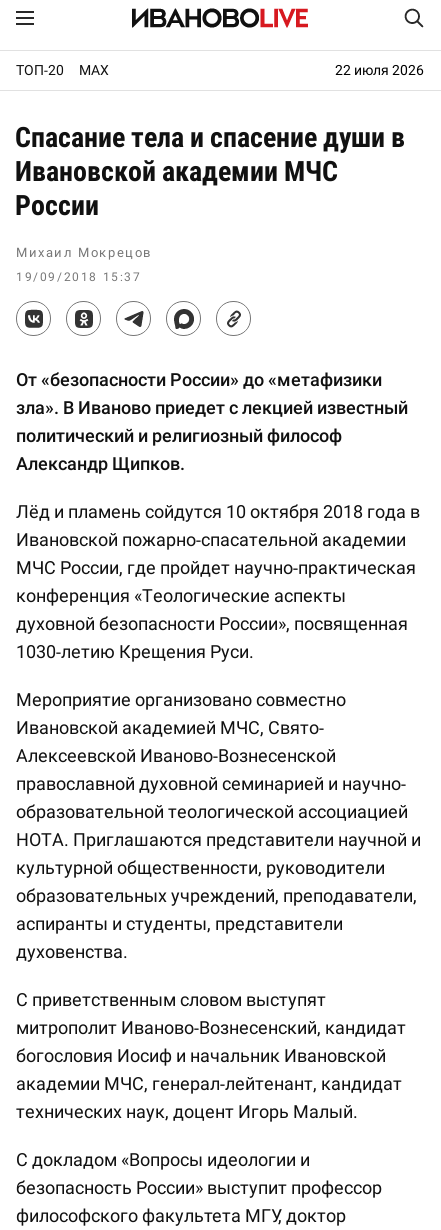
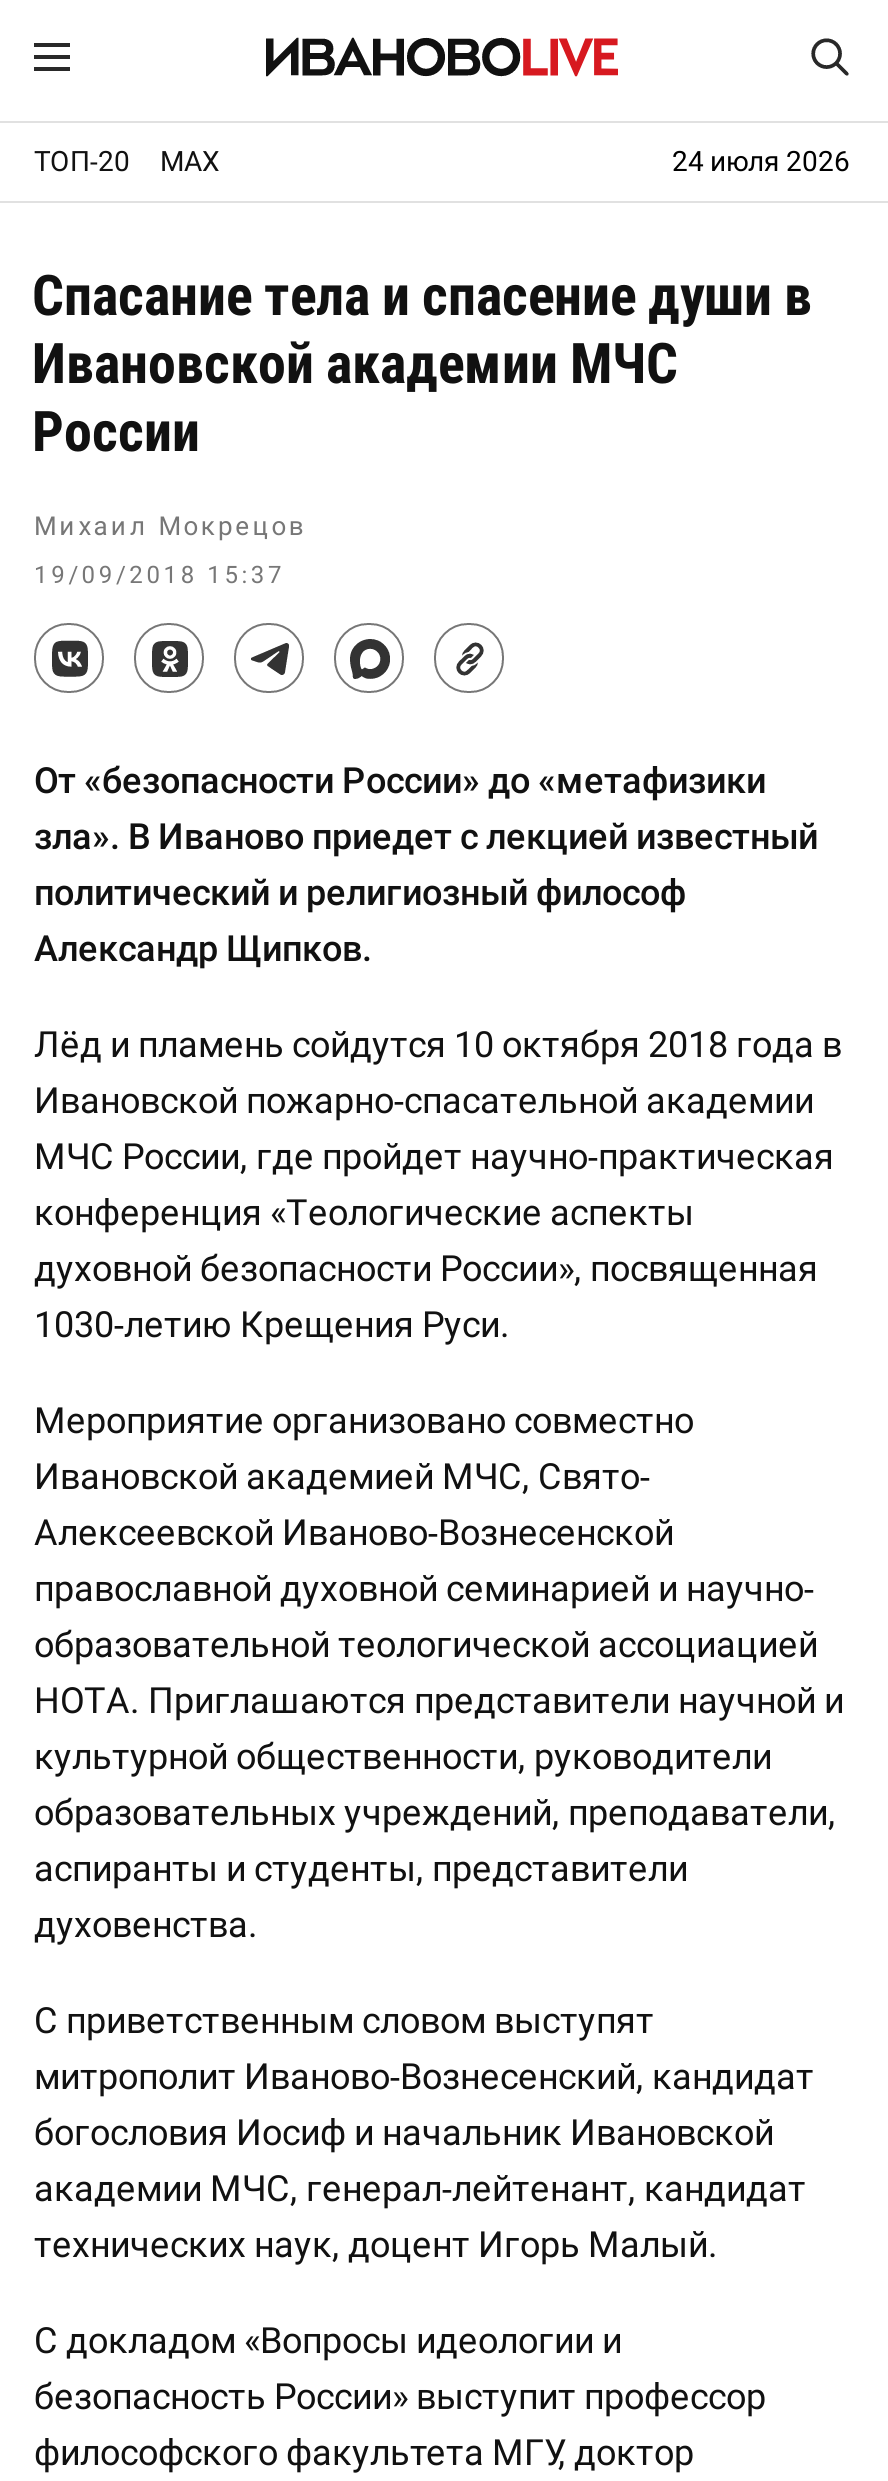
[335,62,424,78] 22 июля 2026 -> [672,145,850,177] 24 июля 2026

